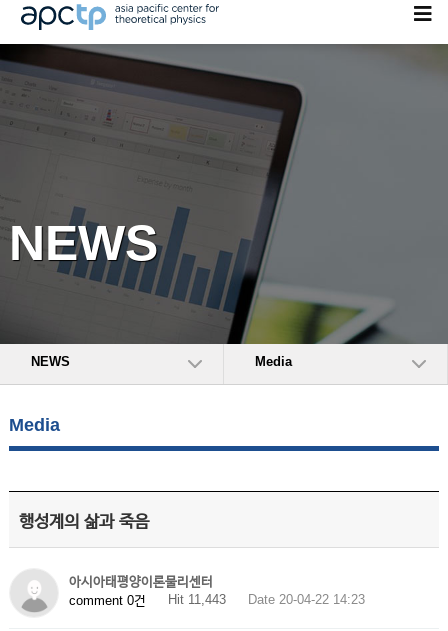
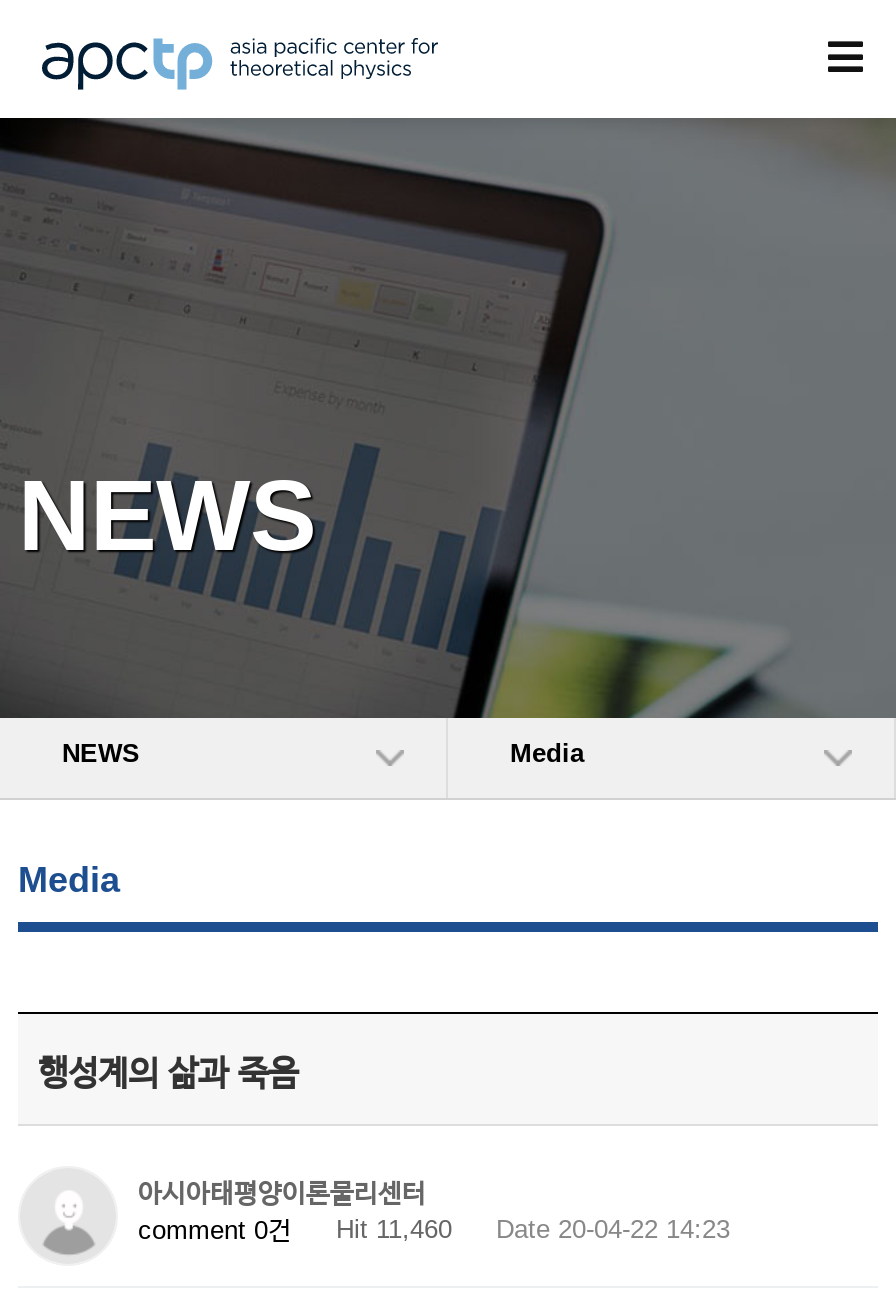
[69,592,365,608] comment 0건 Hit 11,443 Date 20-04-22 14:23 -> [138,1214,730,1245] comment 0건 Hit 11,460 Date 20-04-22 14:23

